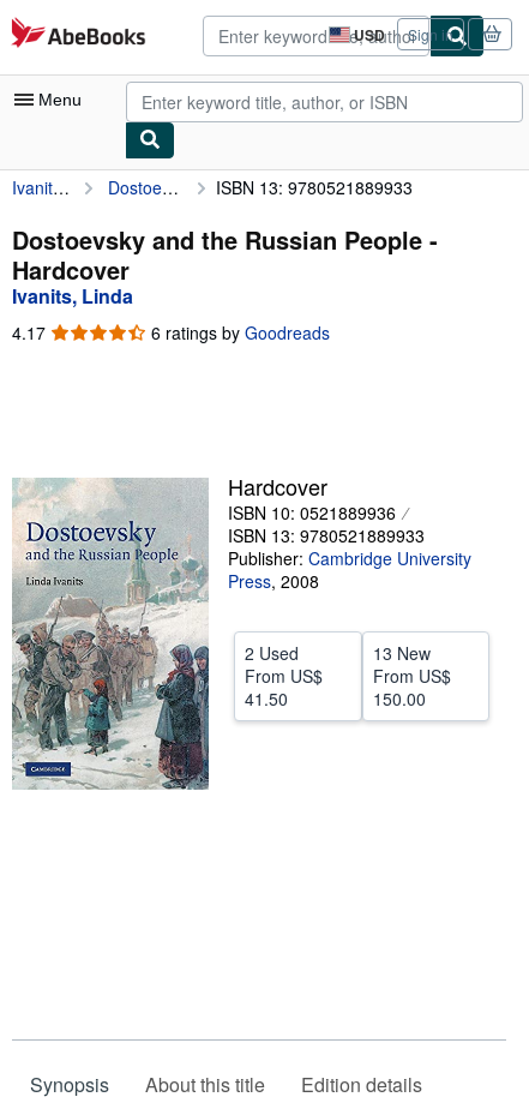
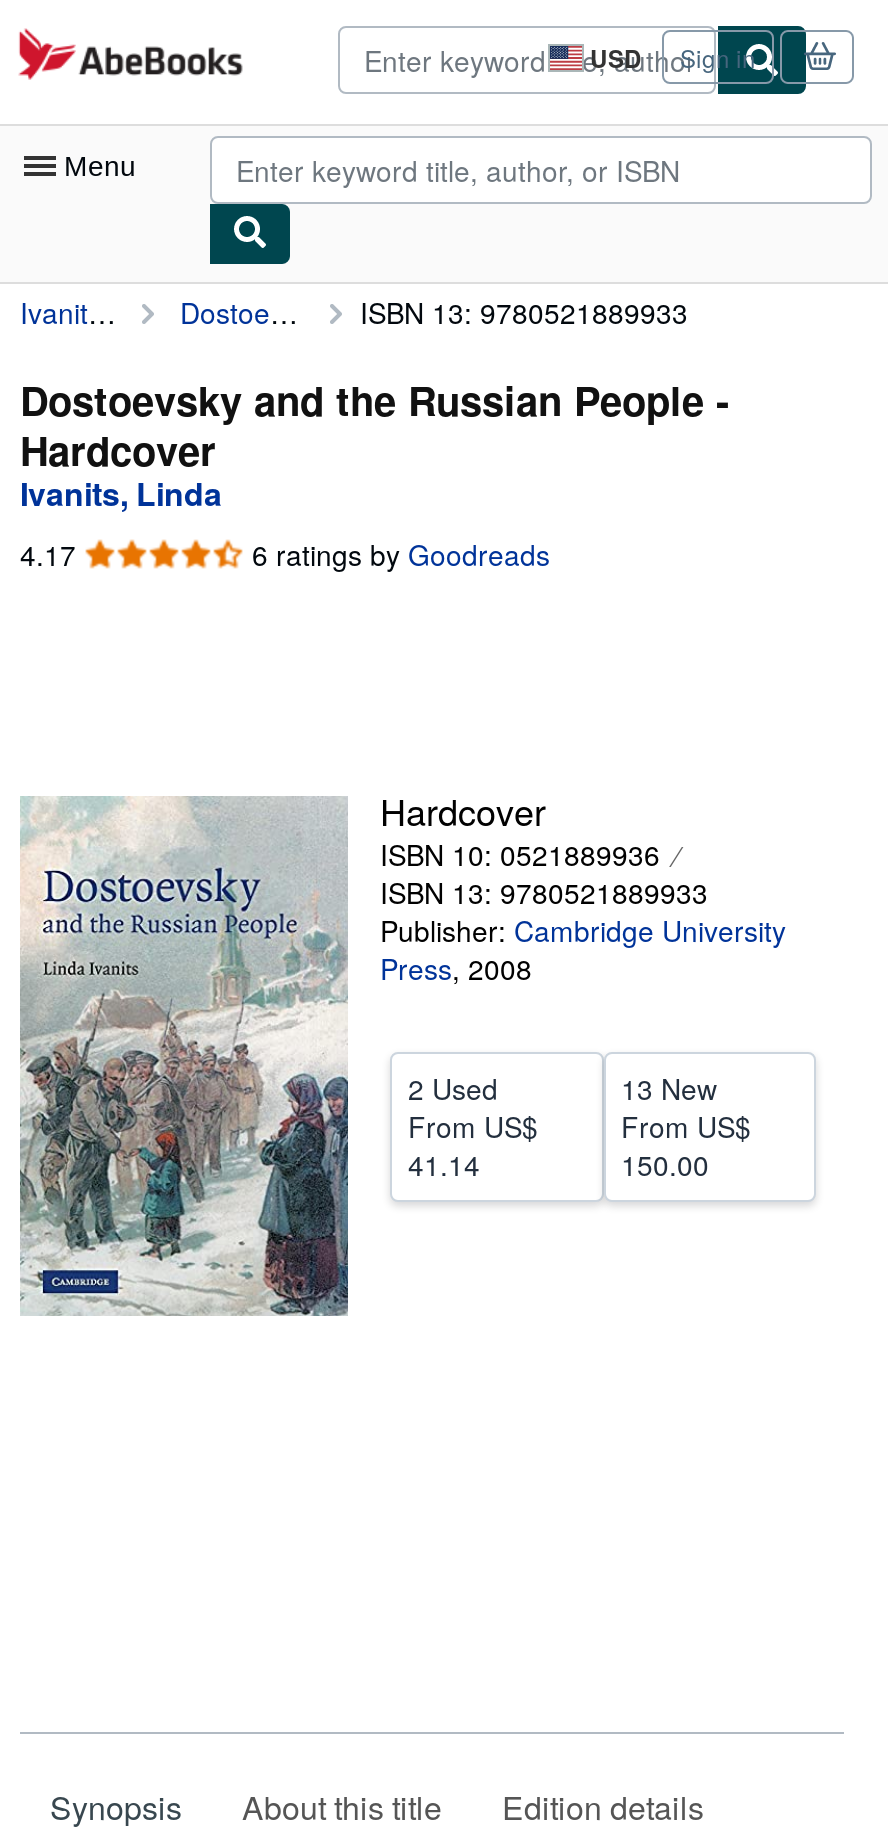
[245,687,288,711] 41.50 -> [408,1144,480,1184] 41.14

